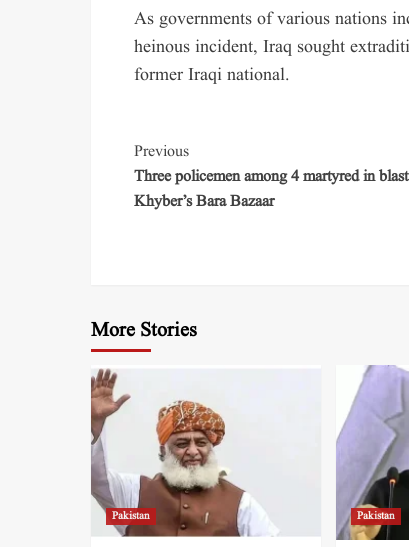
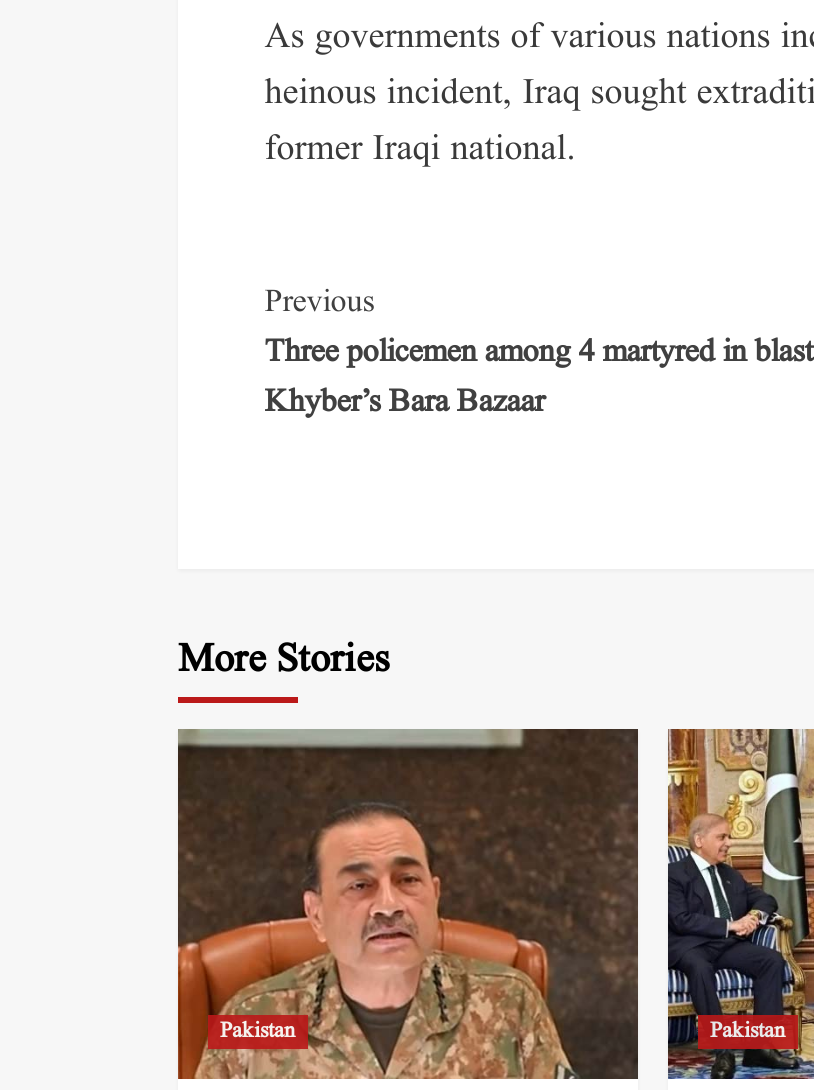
[90,365,321,540] [image] -> [176,727,640,1081] [image]
[336,365,406,541] [image] -> [666,727,808,1081] [image]

